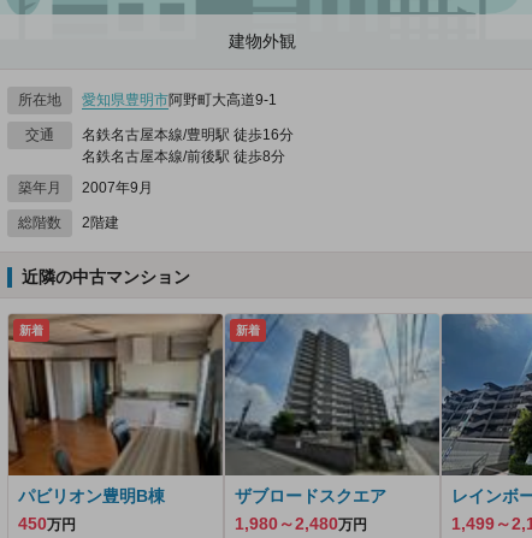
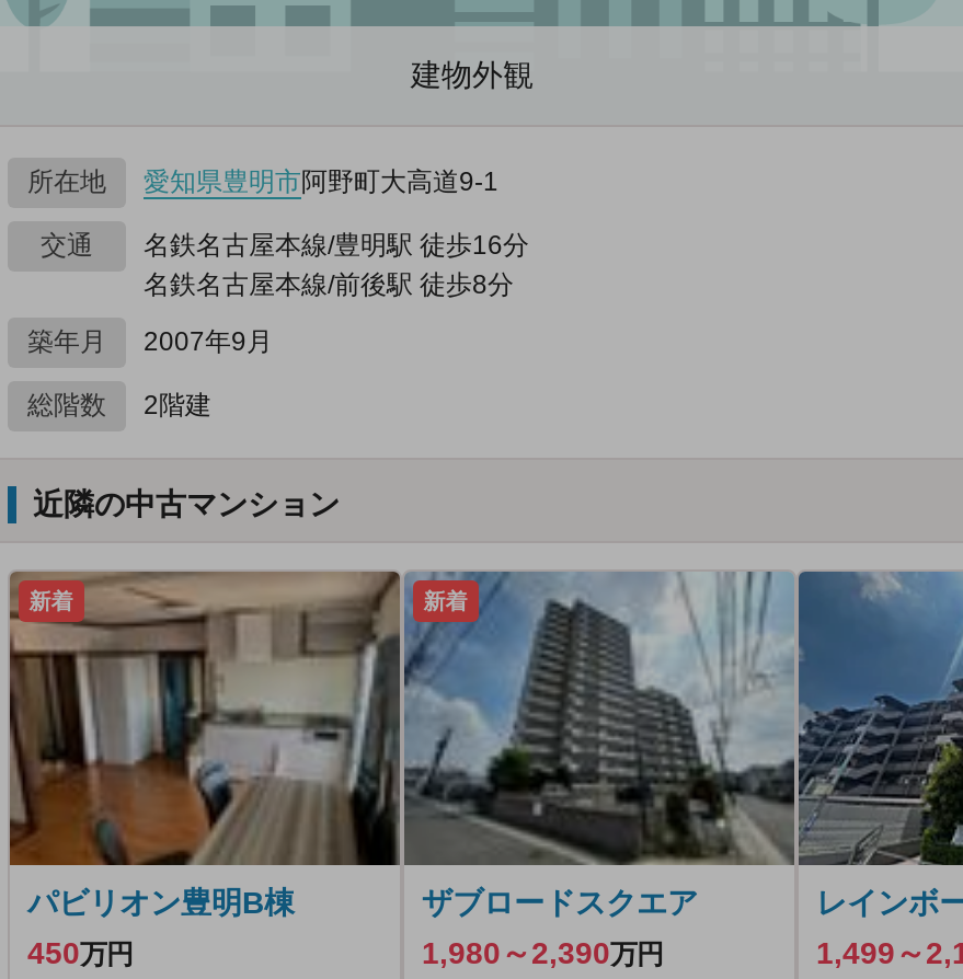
[235,513,367,533] 1,980～2,480万円 -> [422,934,663,969] 1,980～2,390万円

